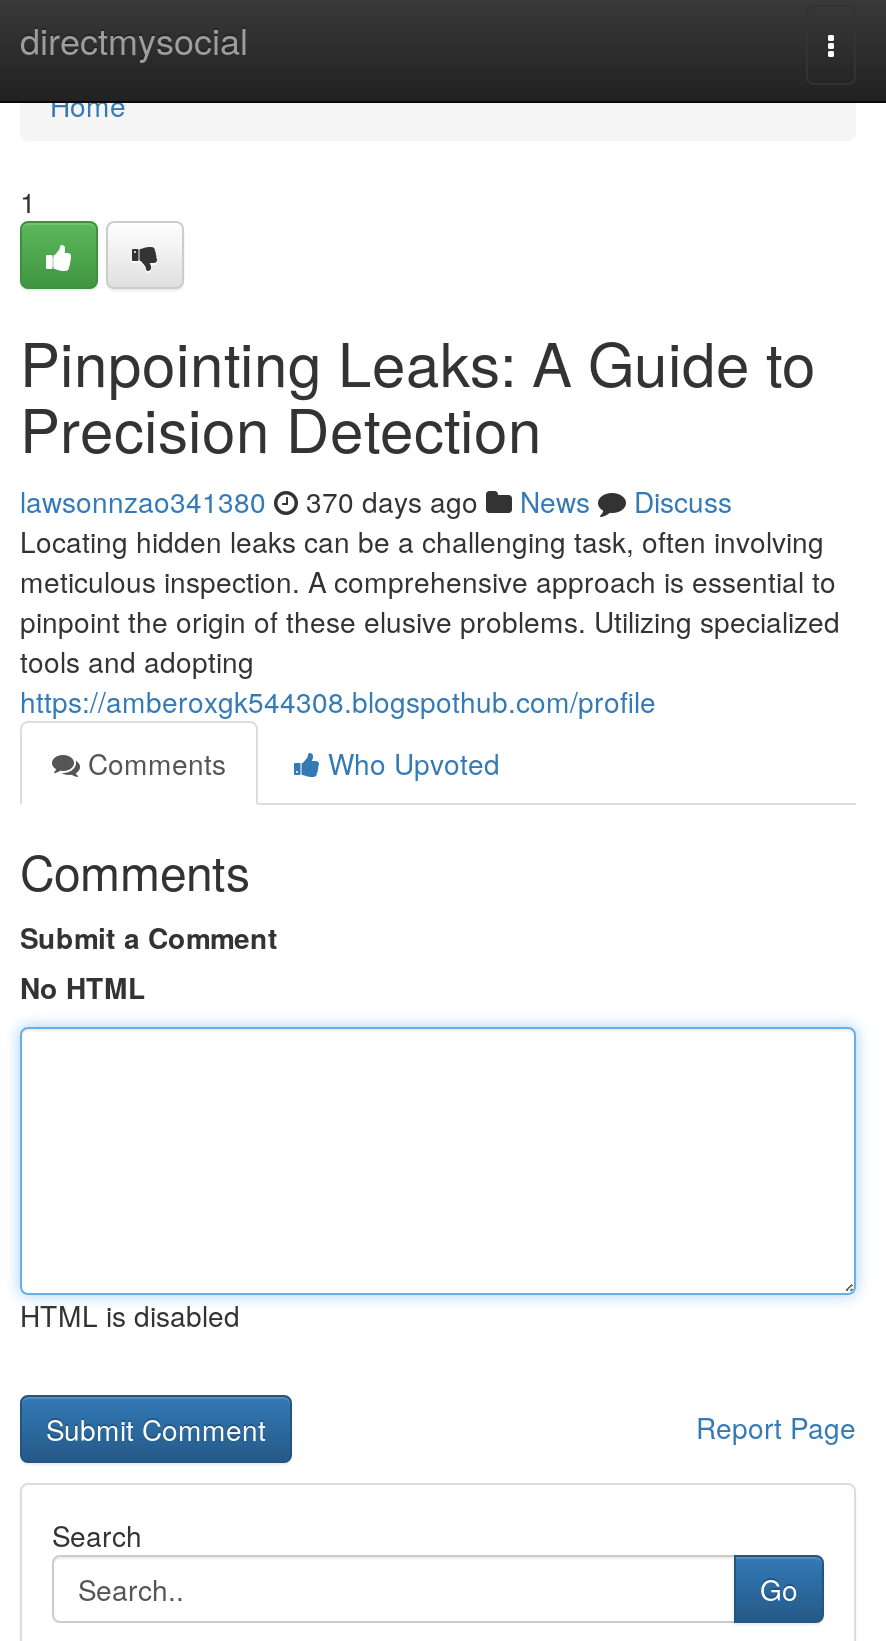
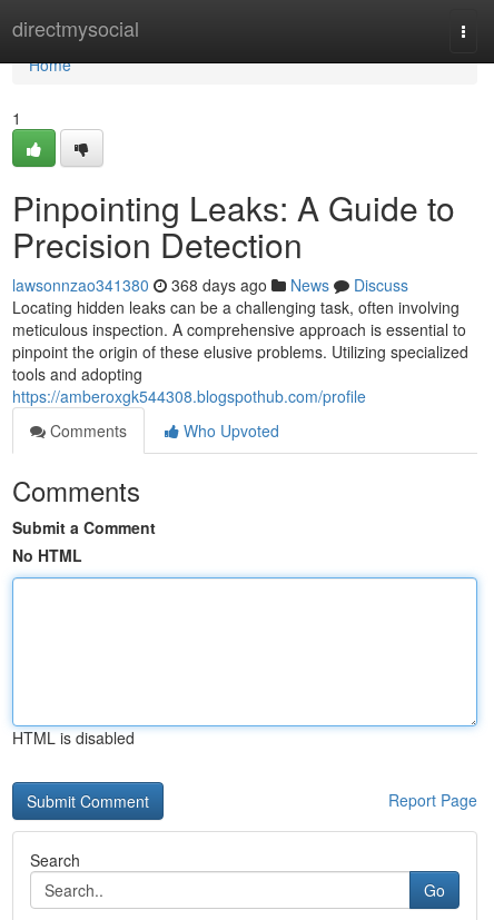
[20,481,732,521] lawsonnzao341380 370 days ago News Discuss -> [12,274,408,296] lawsonnzao341380 368 days ago News Discuss

